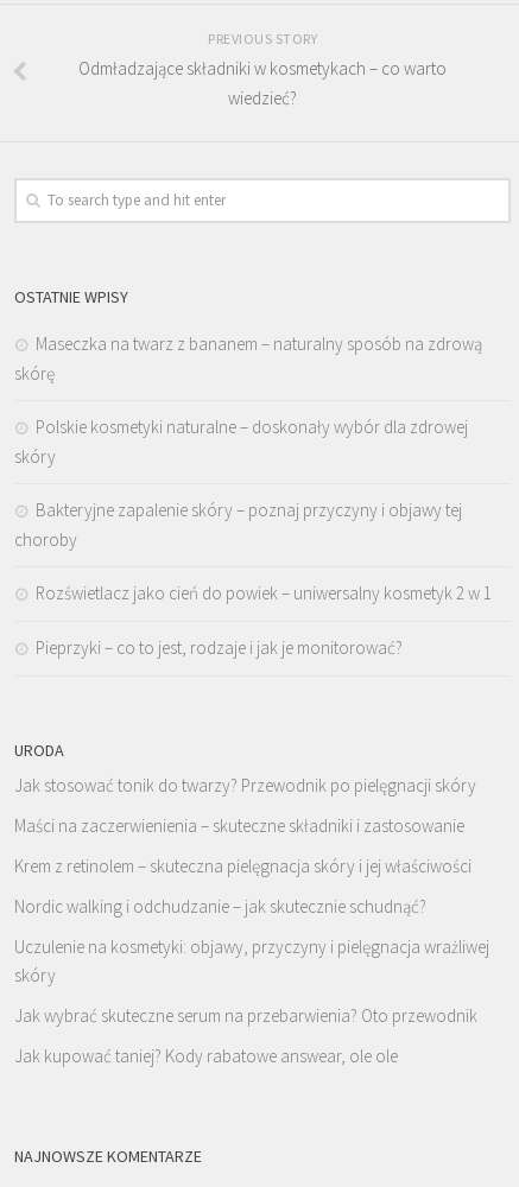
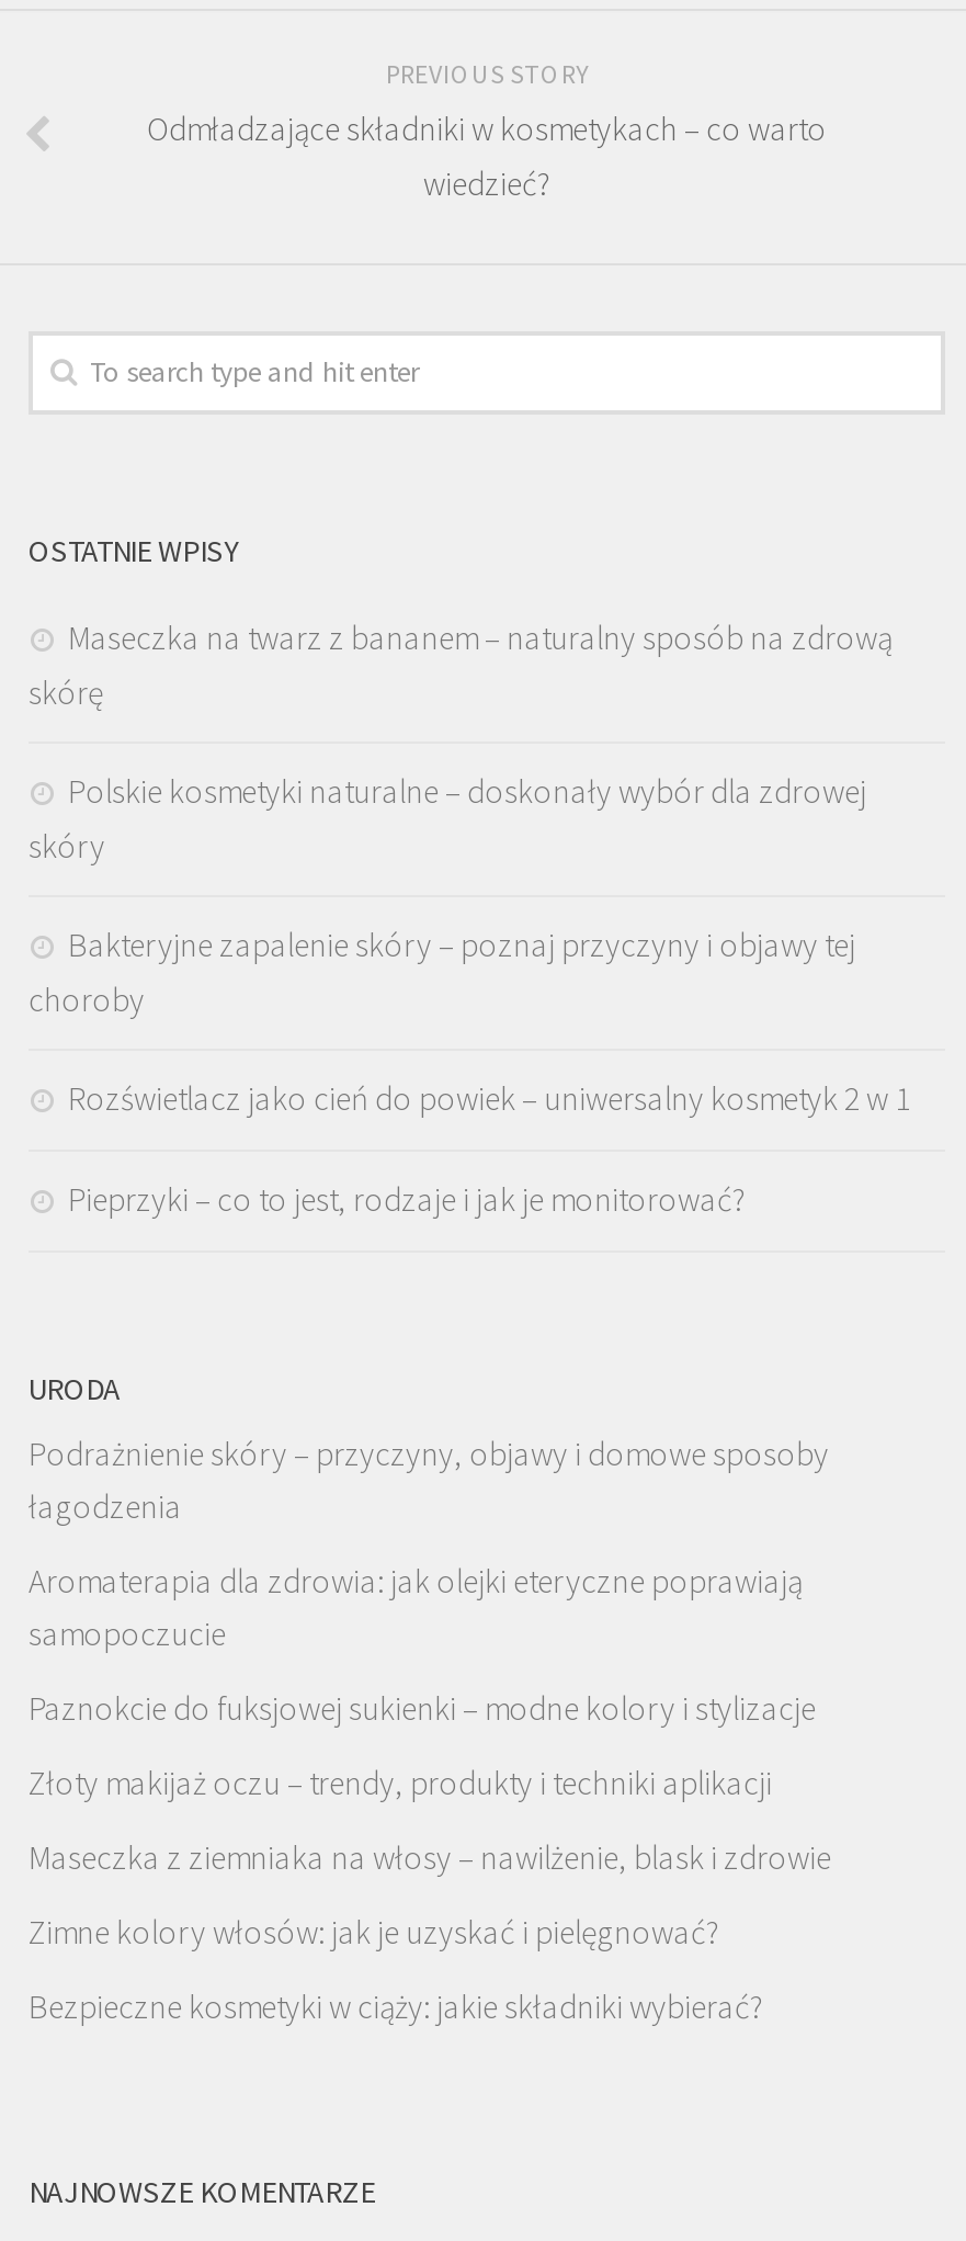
[14,773,476,796] Jak stosować tonik do twarzy? Przewodnik po pielęgnacji skóry -> [29,1432,829,1526] Podrażnienie skóry – przyczyny, objawy i domowe sposoby | łagodzenia
[14,814,464,836] Maści na zaczerwienienia – skuteczne składniki i zastosowanie -> [29,1559,803,1653] Aromaterapia dla zdrowia: jak olejki eteryczne poprawiają | samopoczucie
[14,854,471,877] Krem z retinolem – skuteczna pielęgnacja skóry i jej właściwości -> [29,1686,816,1728] Paznokcie do fuksjowej sukienki – modne kolory i stylizacje
[14,895,426,917] Nordic walking i odchudzanie – jak skutecznie schudnąć? -> [29,1761,772,1802] Złoty makijaż oczu – trendy, produkty i techniki aplikacji
[14,935,489,986] Uczulenie na kosmetyki: objawy, przyczyny i pielęgnacja wrażliwej | skóry -> [29,1835,831,1877] Maseczka z ziemniaka na włosy – nawilżenie, blask i zdrowie
[14,1004,477,1026] Jak wybrać skuteczne serum na przebarwienia? Oto przewodnik -> [29,1910,719,1952] Zimne kolory włosów: jak je uzyskać i pielęgnować?
[14,1044,398,1067] Jak kupować taniej? Kody rabatowe answear, ole ole -> [29,1985,763,2026] Bezpieczne kosmetyki w ciąży: jakie składniki wybierać?

